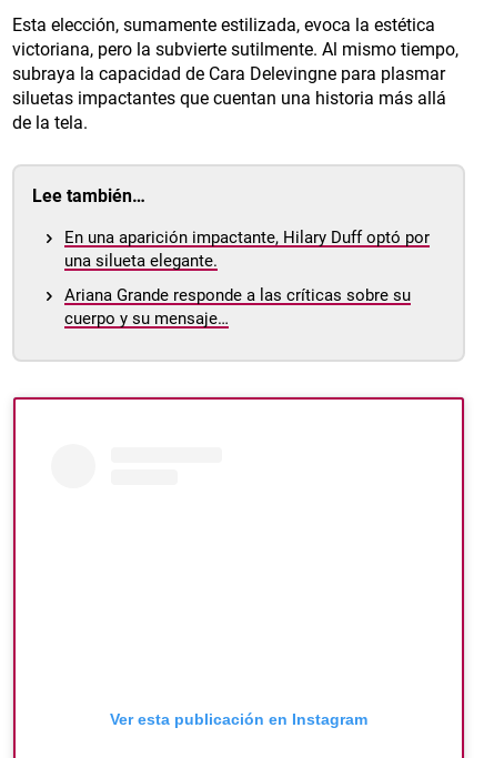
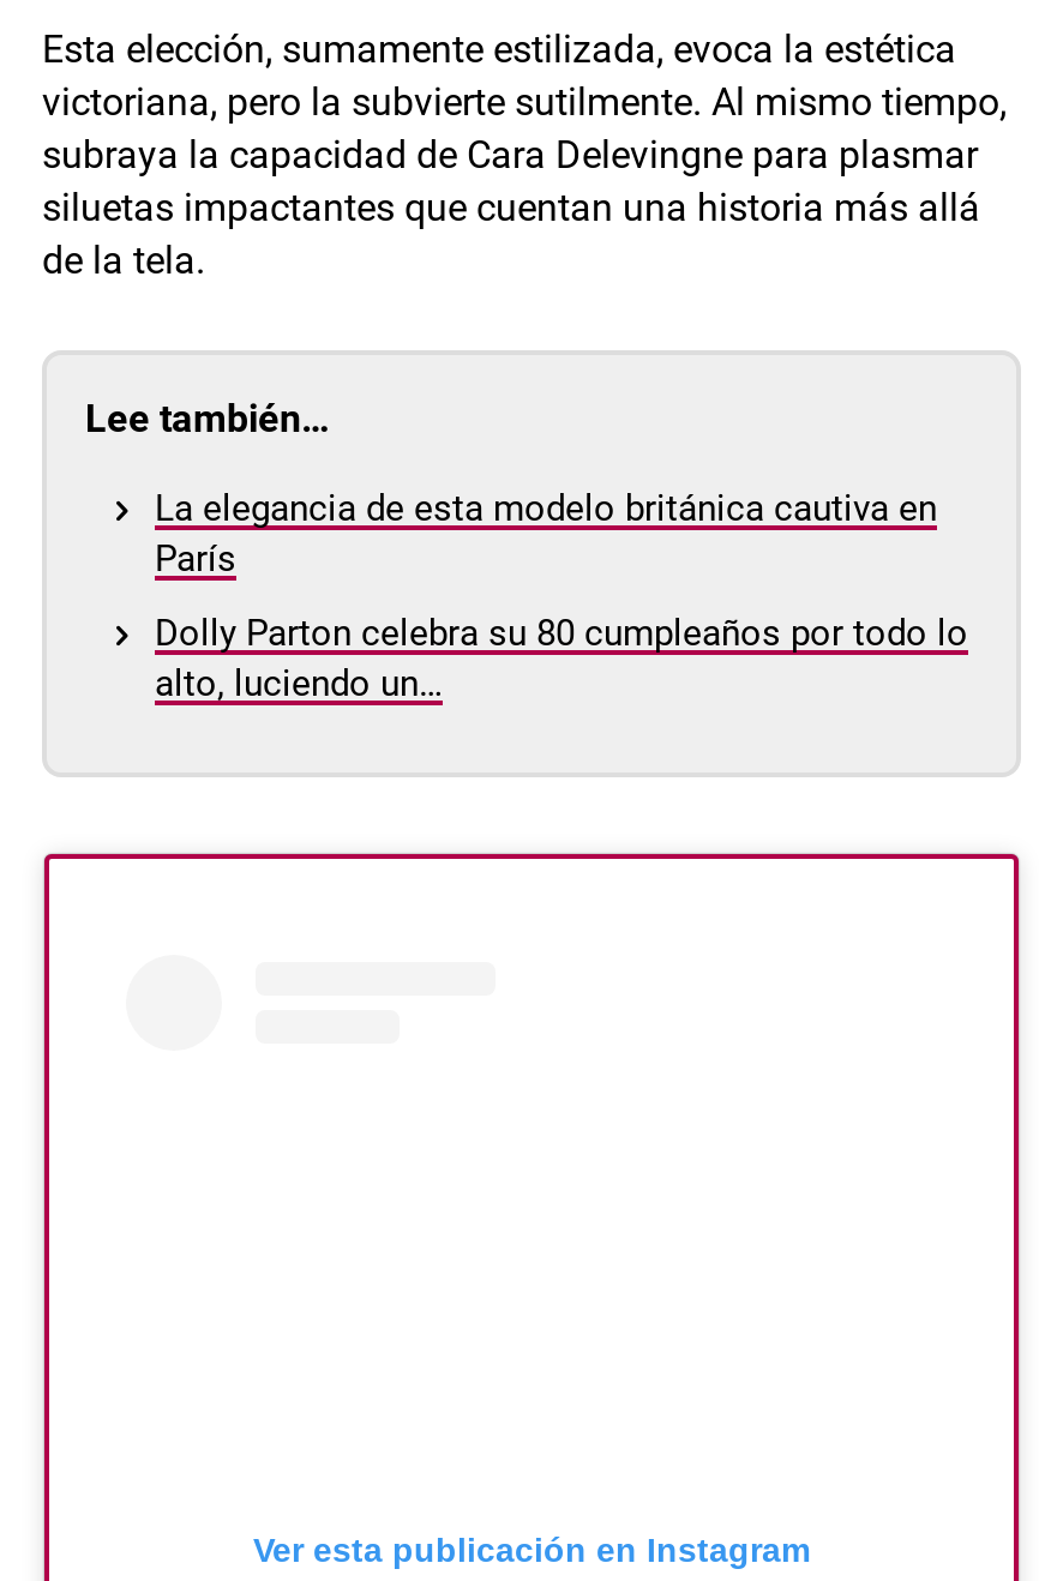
[64,228,430,271] En una aparición impactante, Hilary Duff optó por | una silueta elegante. -> [155,487,937,581] La elegancia de esta modelo británica cautiva en | París
[64,285,411,329] Ariana Grande responde a las críticas sobre su | cuerpo y su mensaje… -> [155,612,968,706] Dolly Parton celebra su 80 cumpleaños por todo lo | alto, luciendo un…

